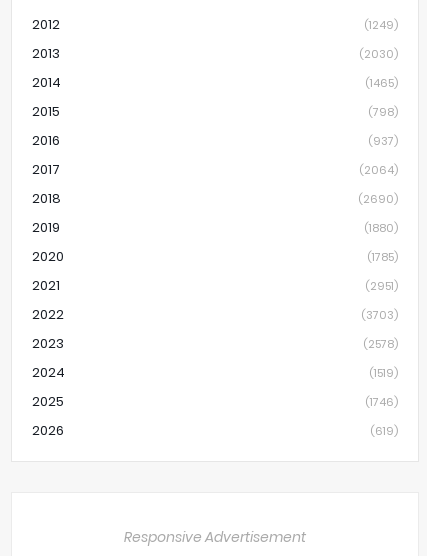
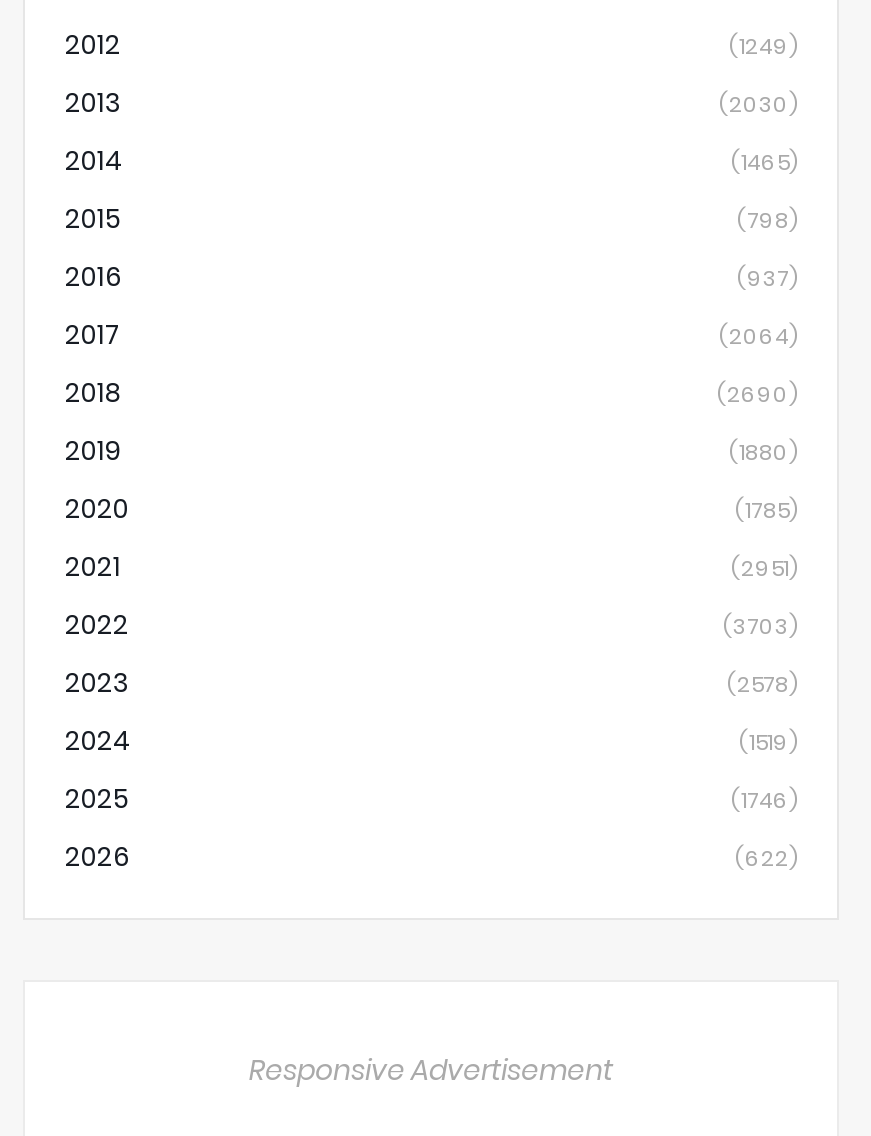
[370,423,398,439] (619) -> [735,843,797,875] (622)

